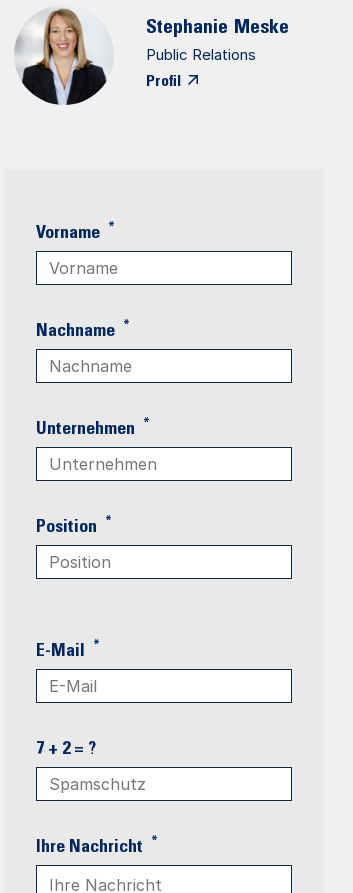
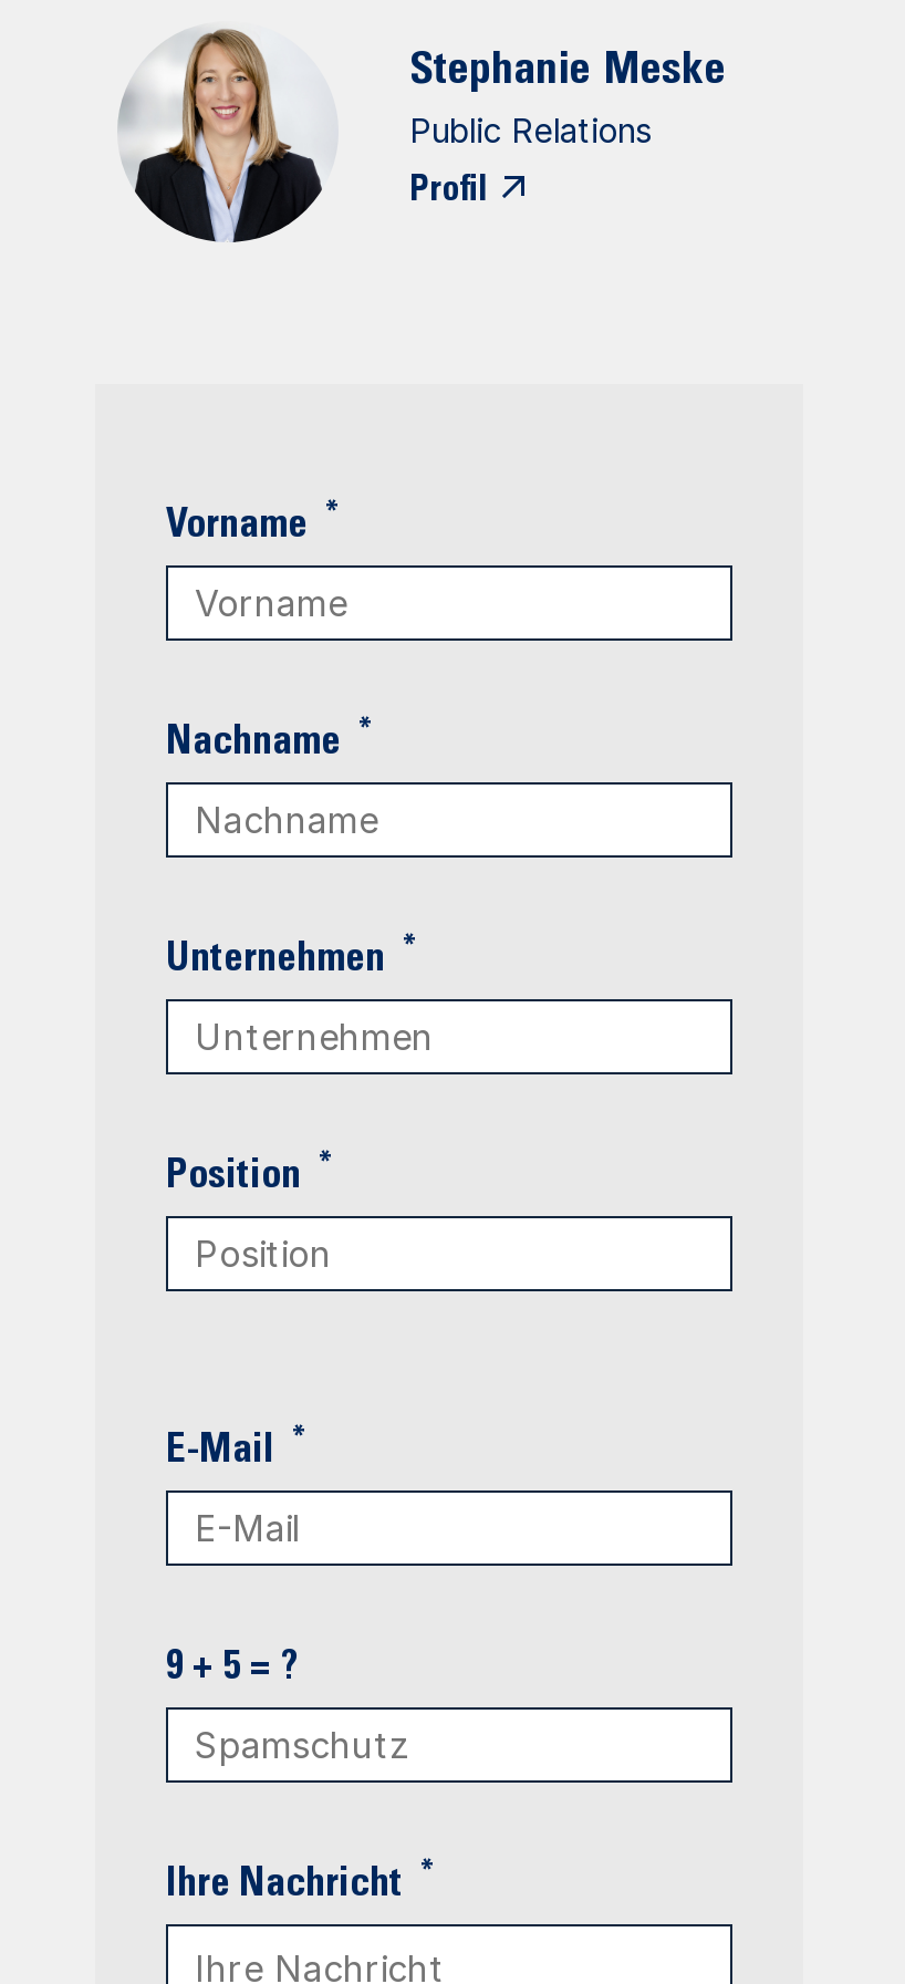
[36,741,96,759] 7 + 2 = ? -> [166,1650,299,1690] 9 + 5 = ?

